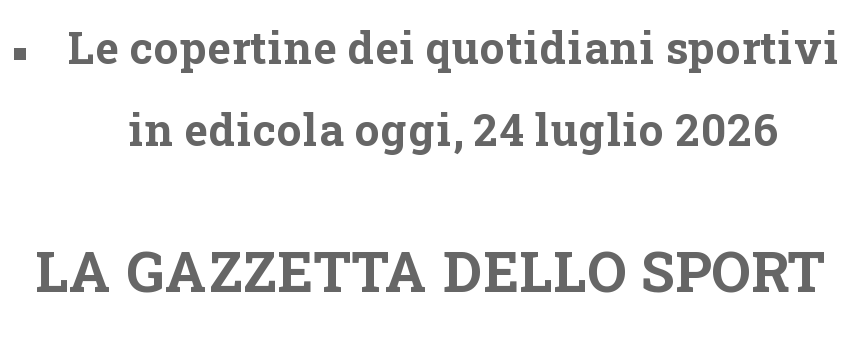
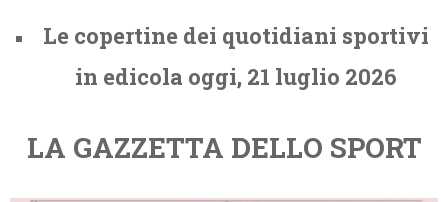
[129,101,779,159] in edicola oggi, 24 luglio 2026 -> [75,62,397,91] in edicola oggi, 21 luglio 2026

